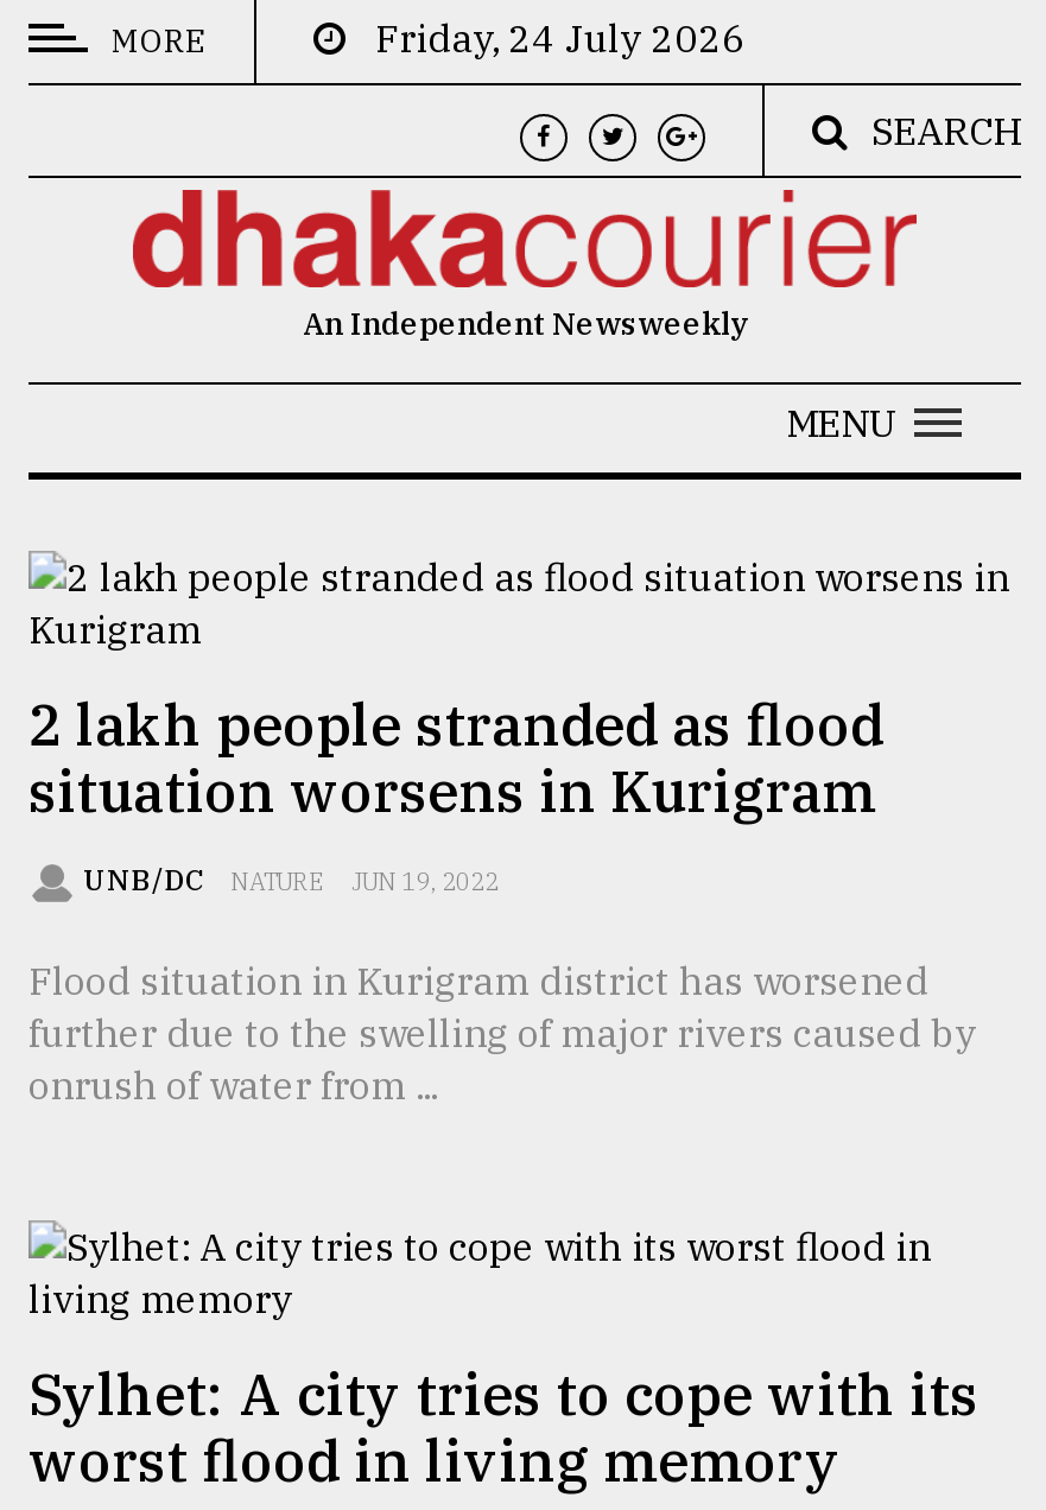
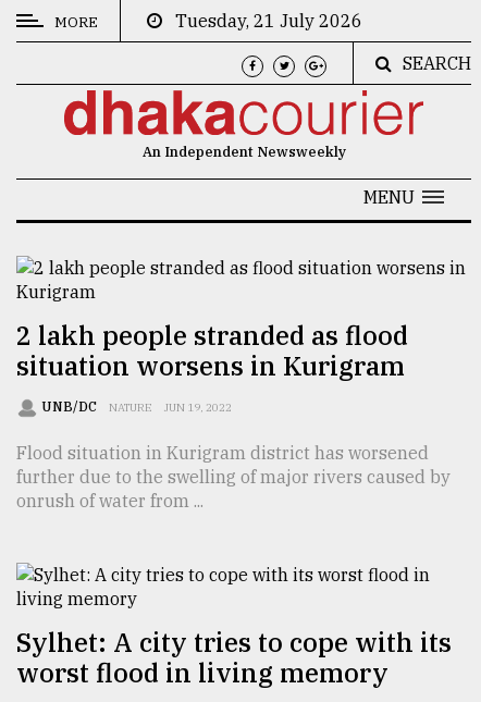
[347,14,746,62] Friday, 24 July 2026 -> [162,10,362,32] Tuesday, 21 July 2026

